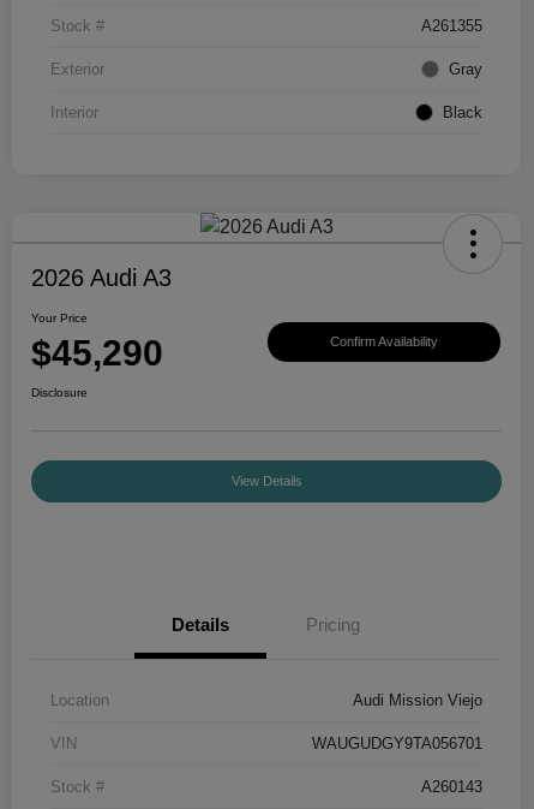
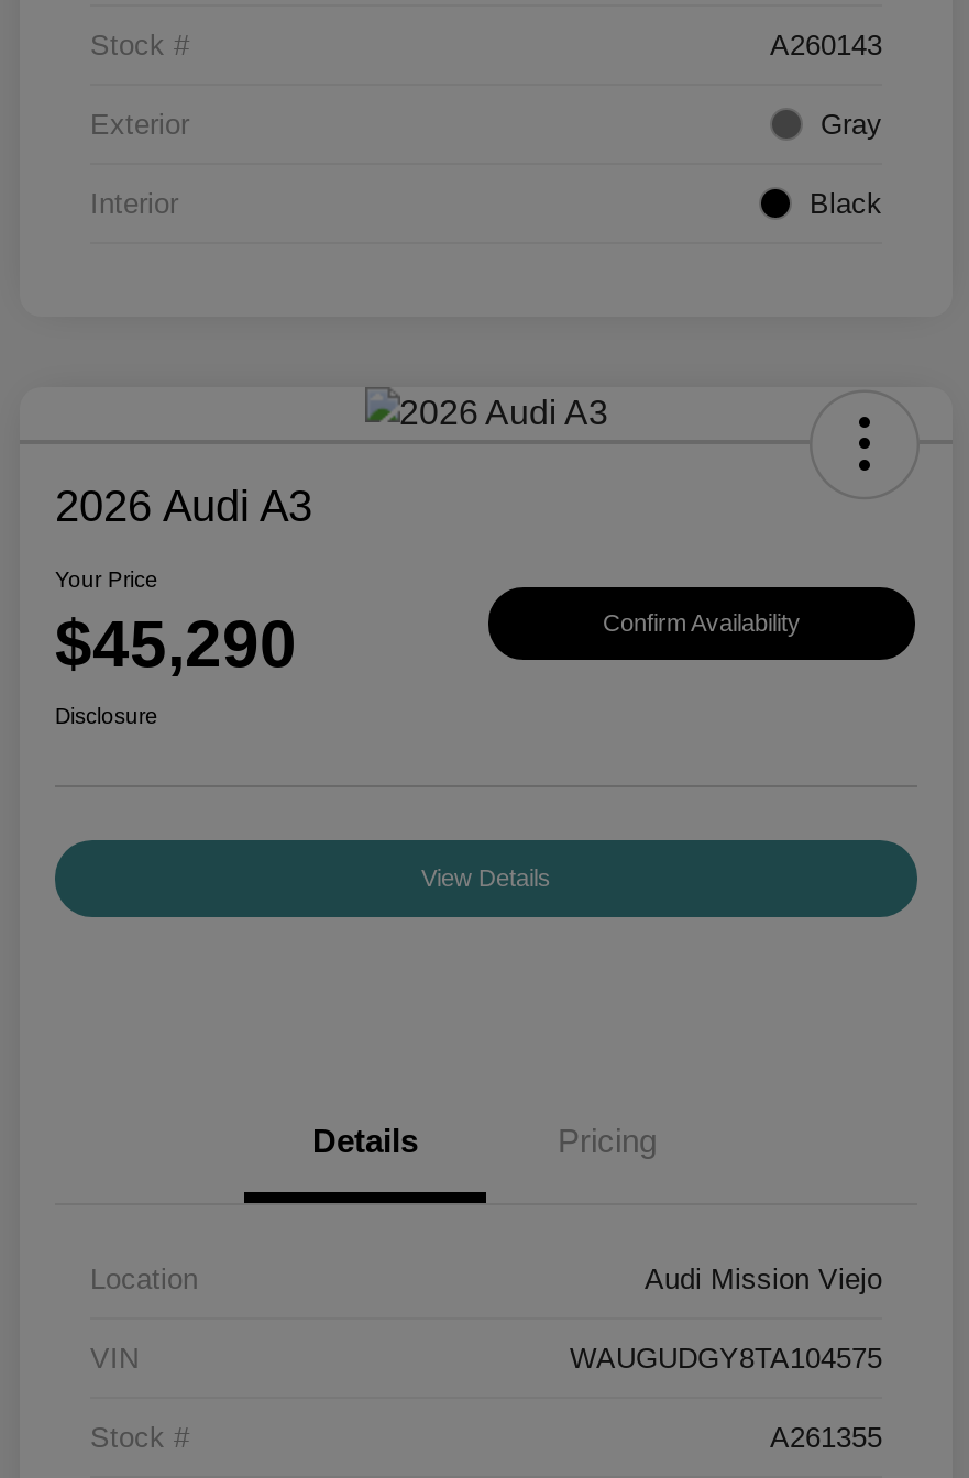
[421,17,482,35] A261355 -> [770,29,882,62] A260143
[312,735,482,753] WAUGUDGY9TA056701 -> [570,1342,882,1375] WAUGUDGY8TA104575
[421,778,482,796] A260143 -> [770,1421,882,1454] A261355

